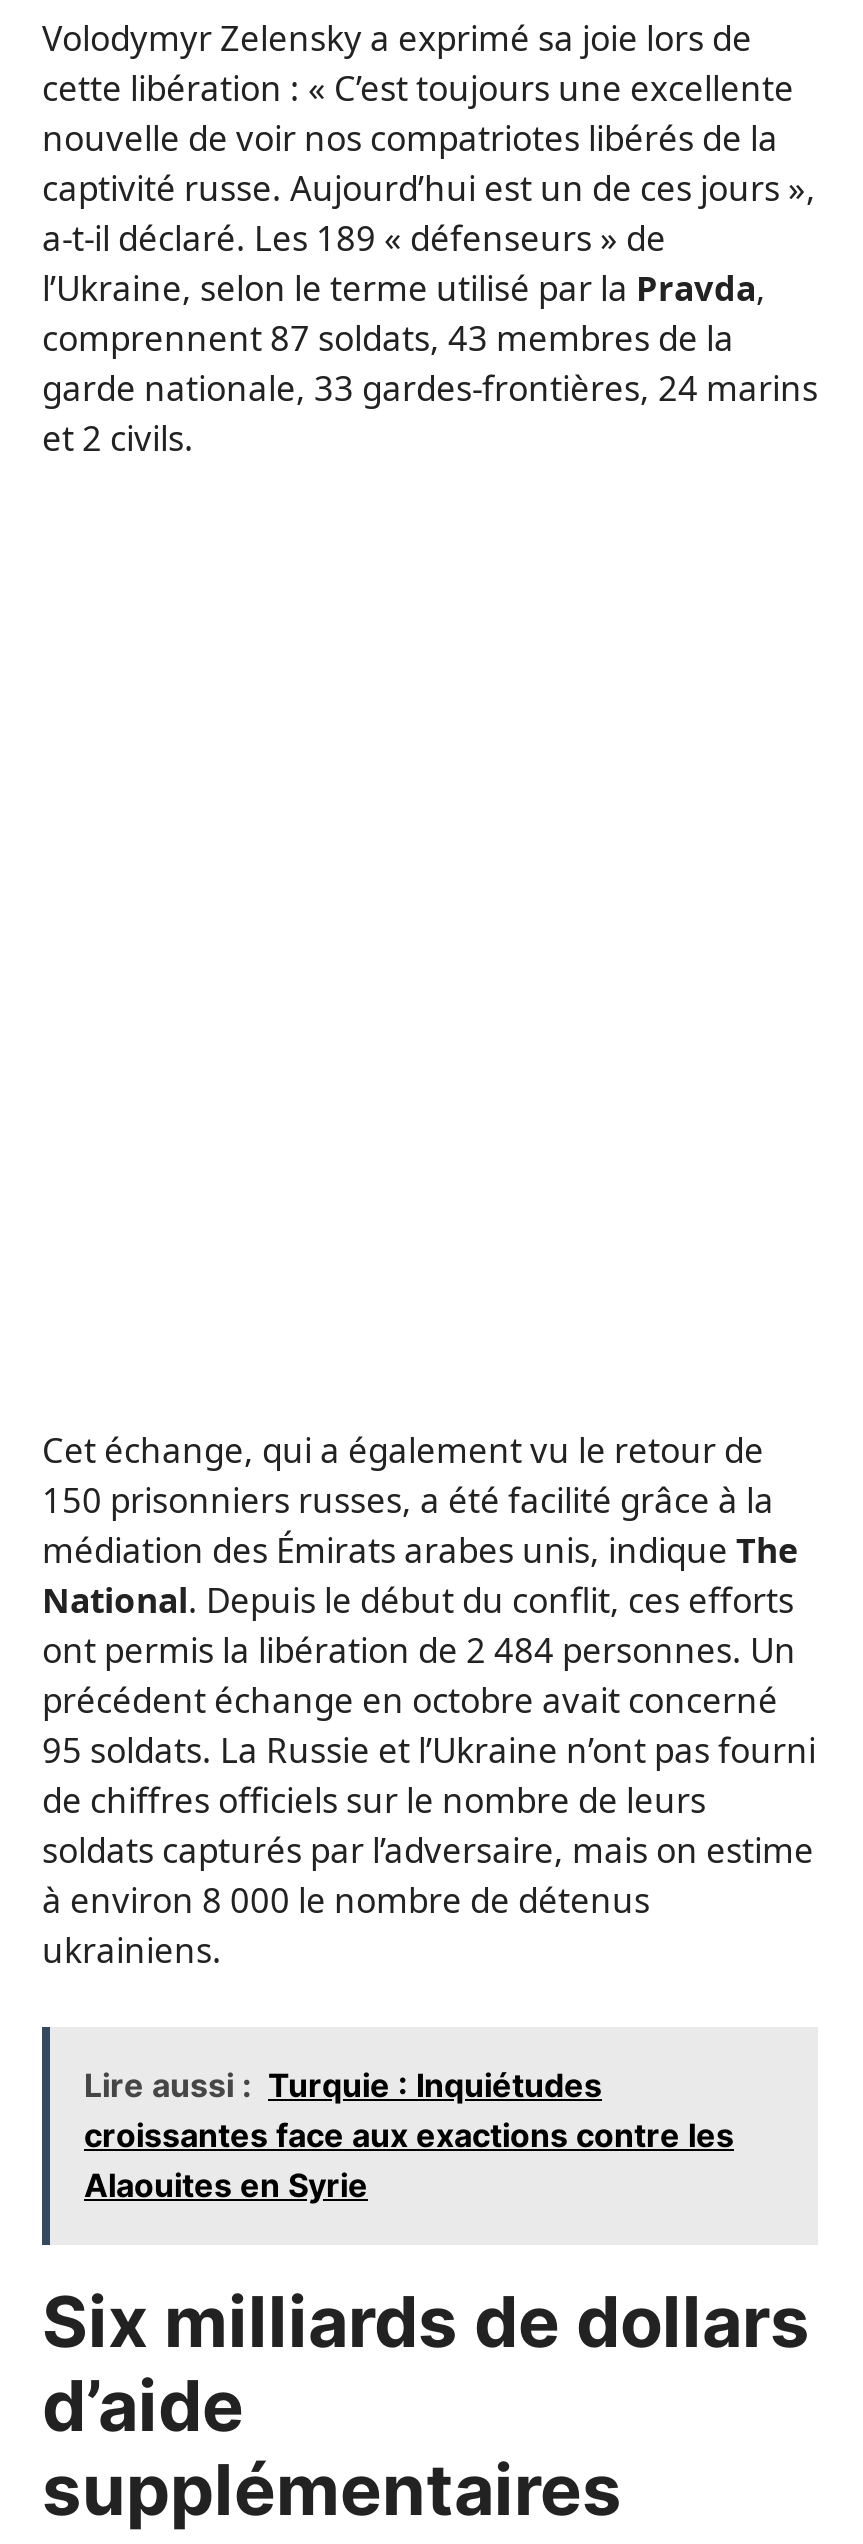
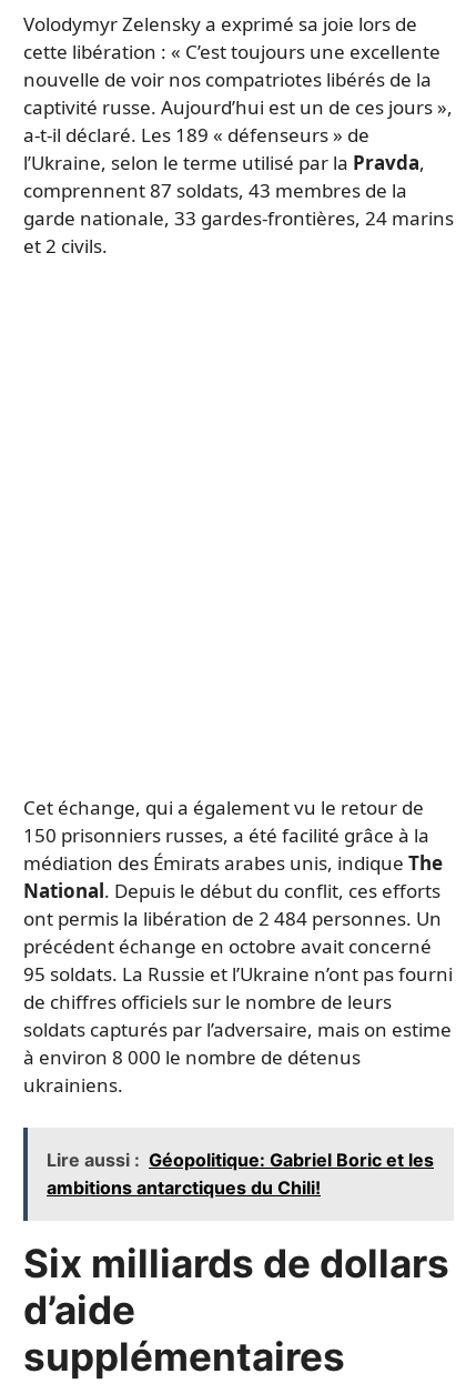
[84,2064,734,2204] Lire aussi : Turquie : Inquiétudes | croissantes face aux exactions contre les | Alaouites en Syrie -> [47,1148,434,1198] Lire aussi : Géopolitique: Gabriel Boric et les | ambitions antarctiques du Chili!

